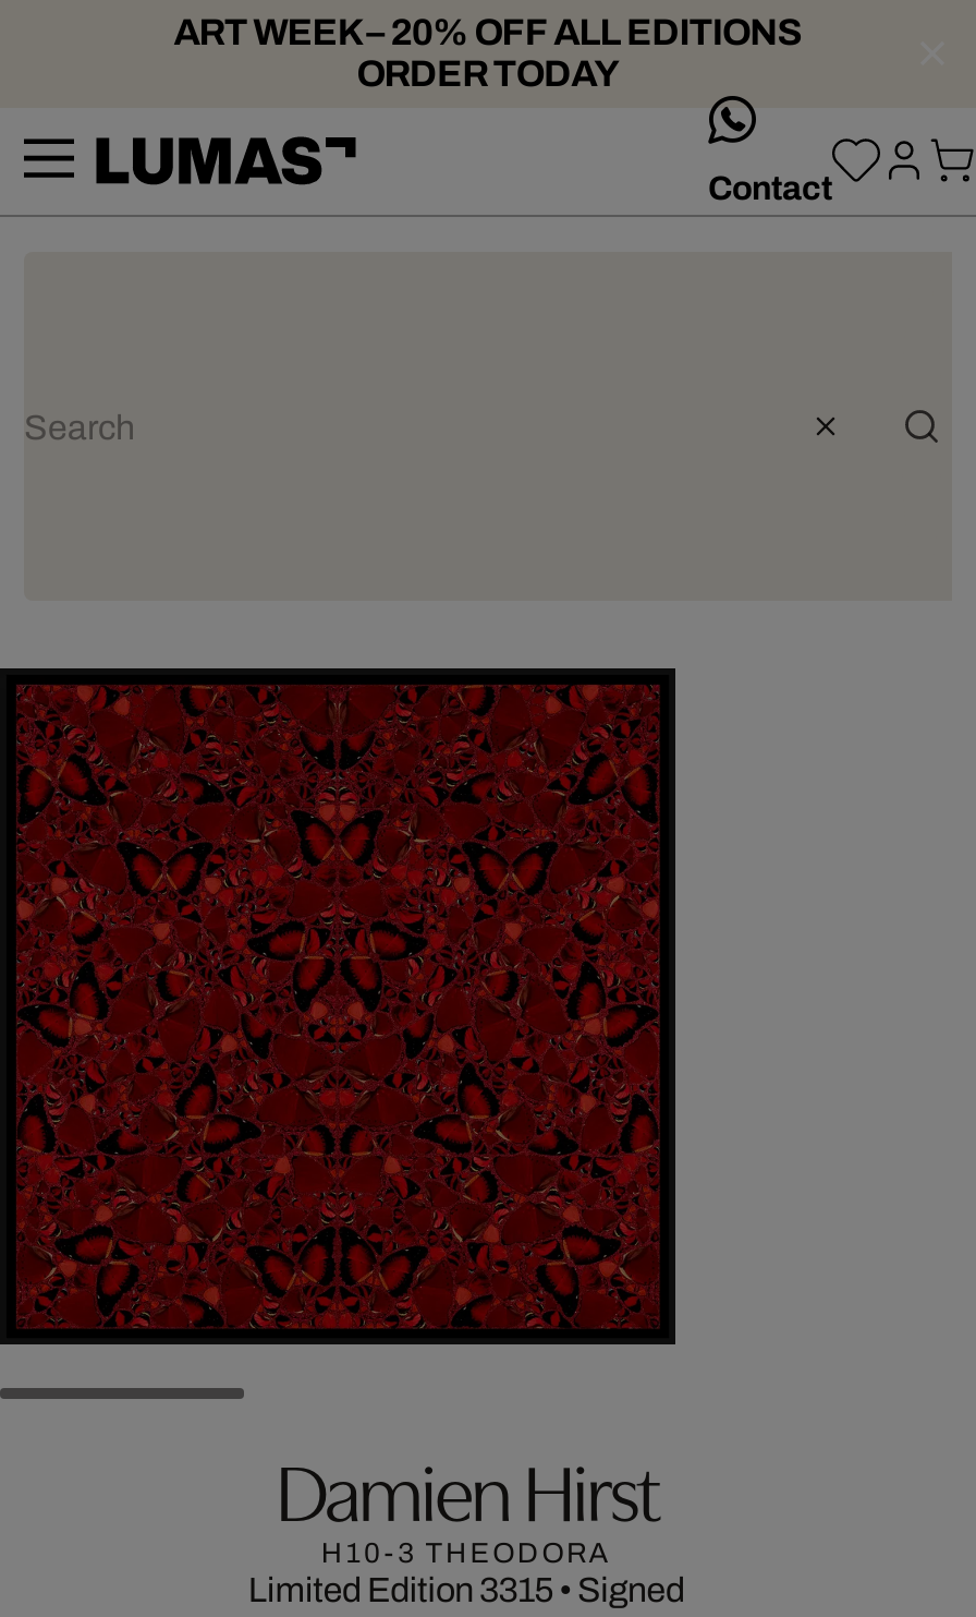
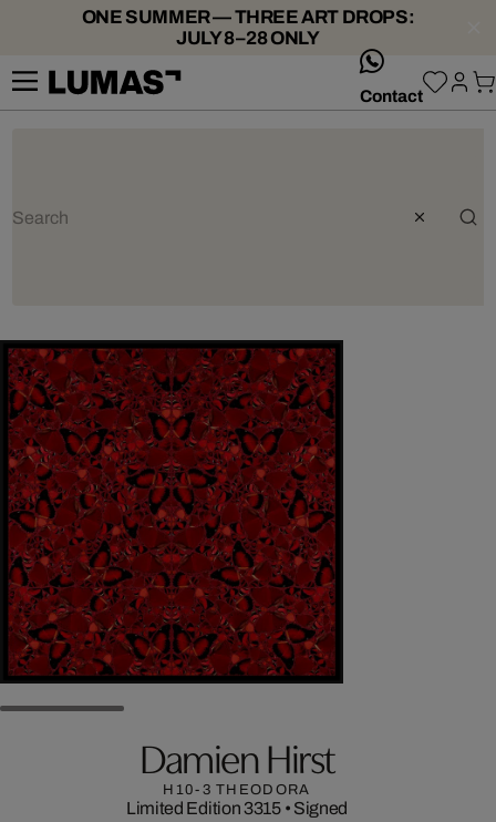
[174,12,802,95] ART WEEK – 20% OFF ALL EDITIONS | ORDER TODAY -> [82,7,414,49] ONE SUMMER — THREE ART DROPS: | JULY 8–28 ONLY

